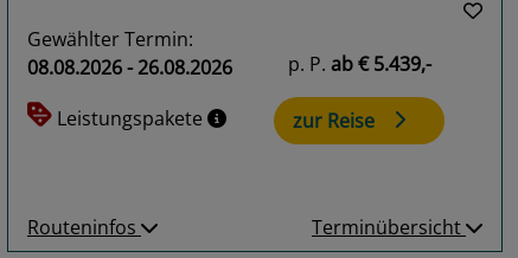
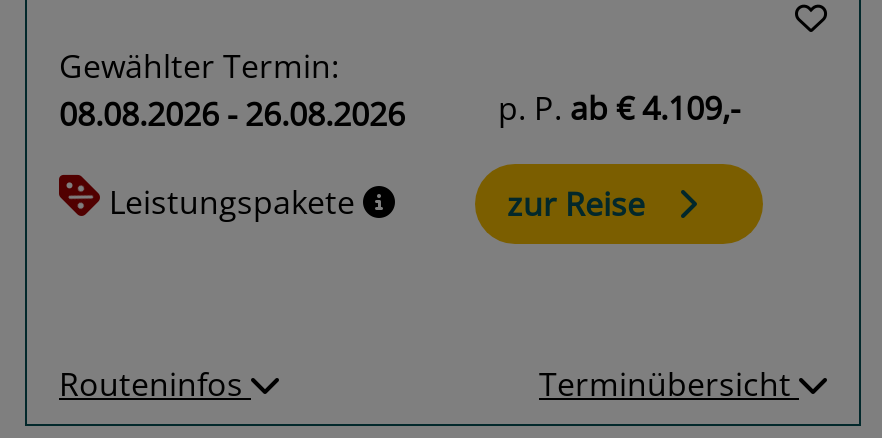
[287,51,431,77] p. P. ab € 5.439,- -> [498,86,740,130] p. P. ab € 4.109,-

